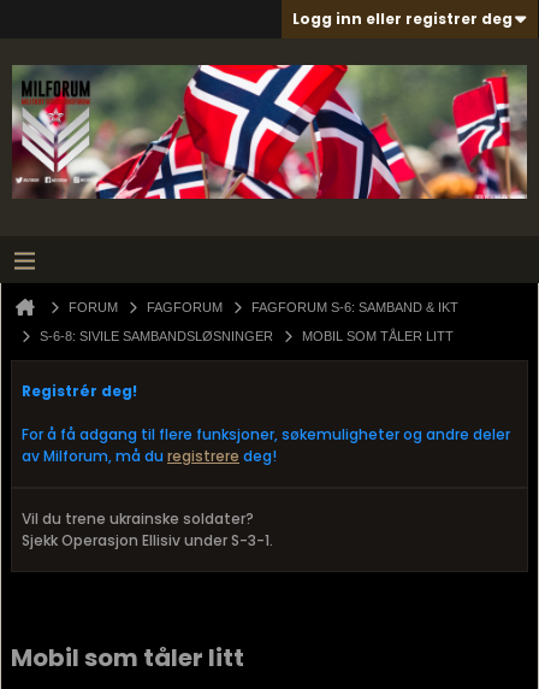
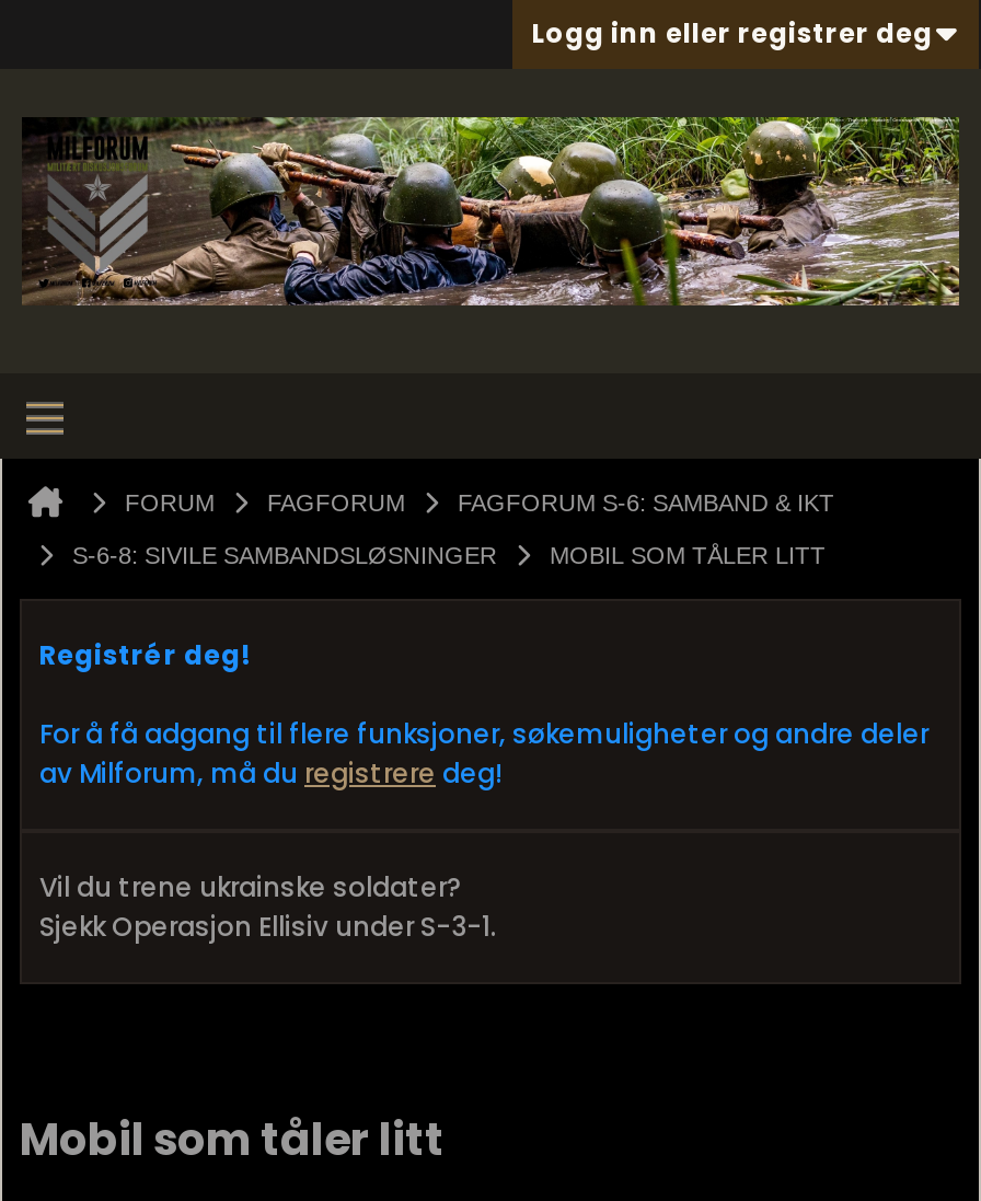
[11,64,527,200] [image] -> [22,115,959,308] [image]

